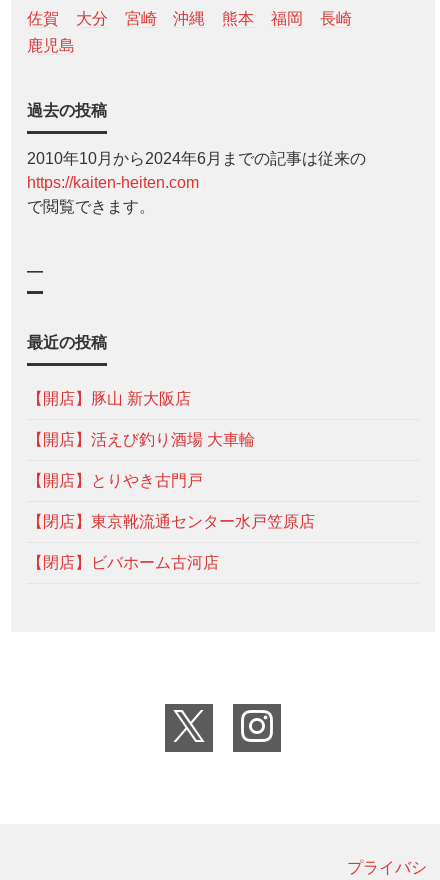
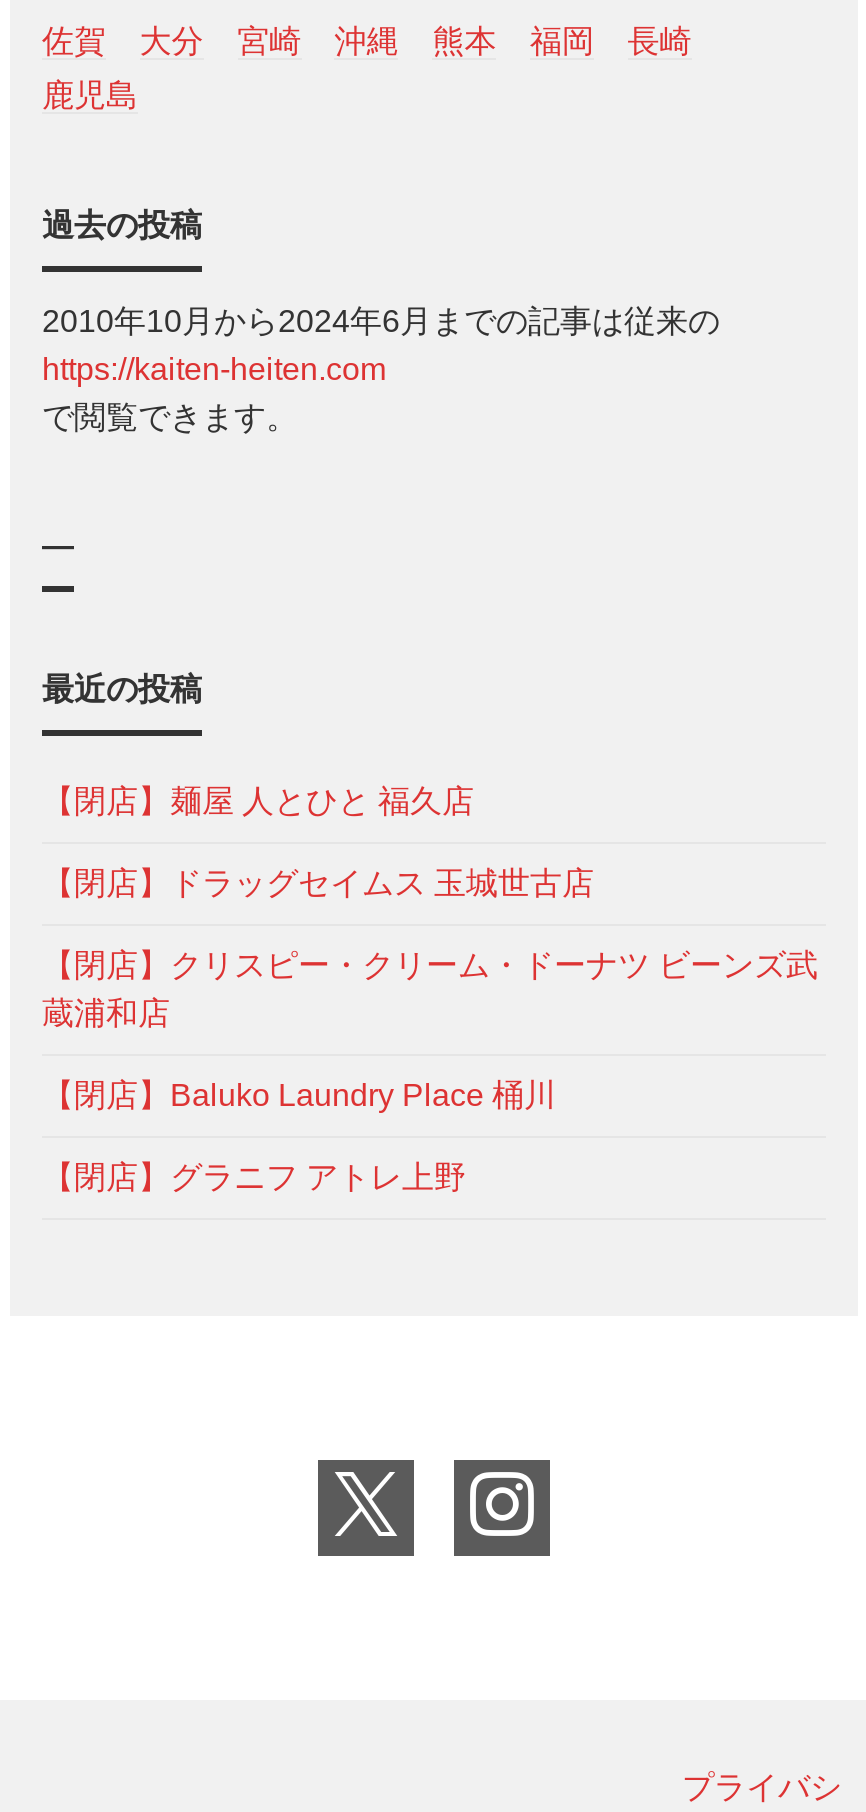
[27,390,191,407] 【開店】豚山 新大阪店 -> [42,783,474,817] 【閉店】麺屋 人とひと 福久店
[27,431,255,448] 【開店】活えび釣り酒場 大車輪 -> [42,865,594,899] 【閉店】ドラッグセイムス 玉城世古店
[27,472,203,489] 【開店】とりやき古門戸 -> [42,947,818,1029] 【閉店】クリスピー・クリーム・ドーナツ ビーンズ武 | 蔵浦和店
[27,513,315,530] 【閉店】東京靴流通センター水戸笠原店 -> [42,1077,556,1111] 【閉店】Baluko Laundry Place 桶川
[27,554,219,571] 【閉店】ビバホーム古河店 -> [42,1159,466,1193] 【閉店】グラニフ アトレ上野

